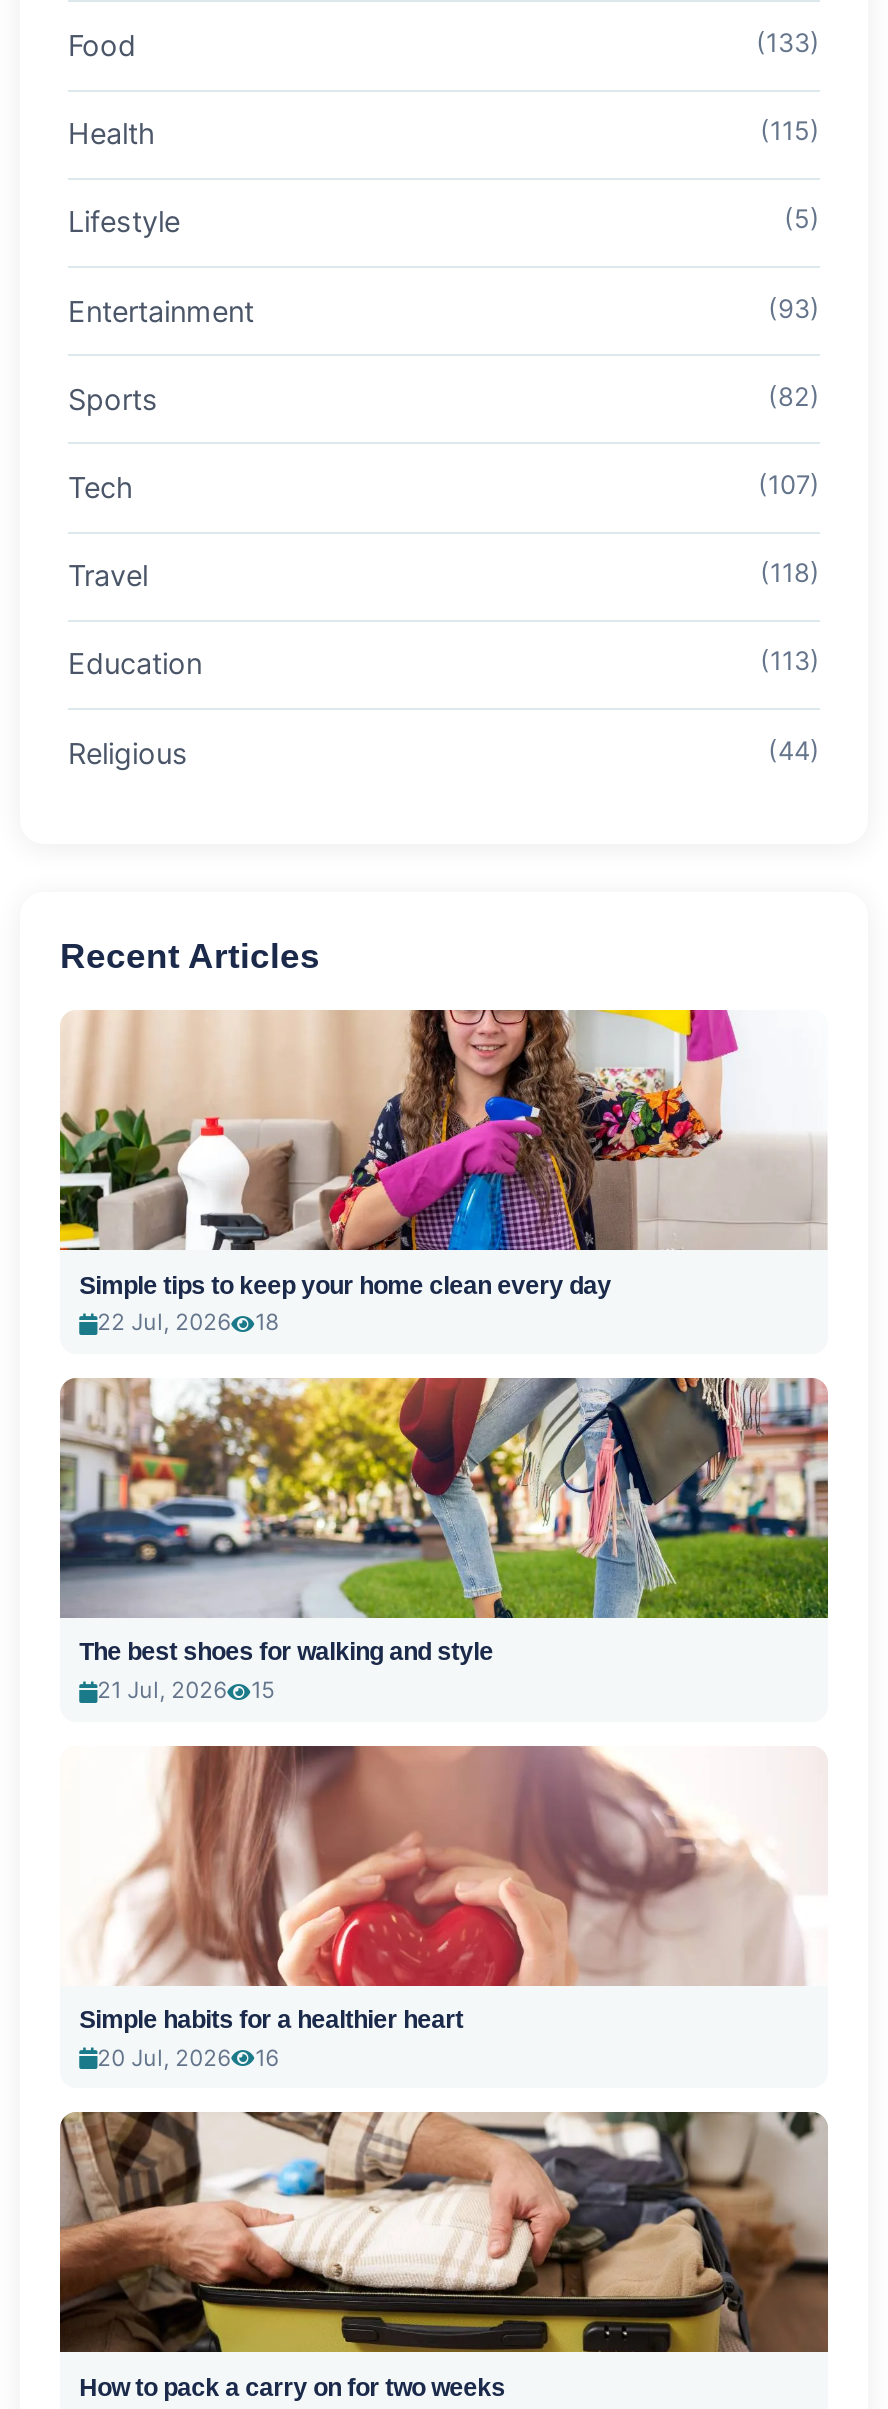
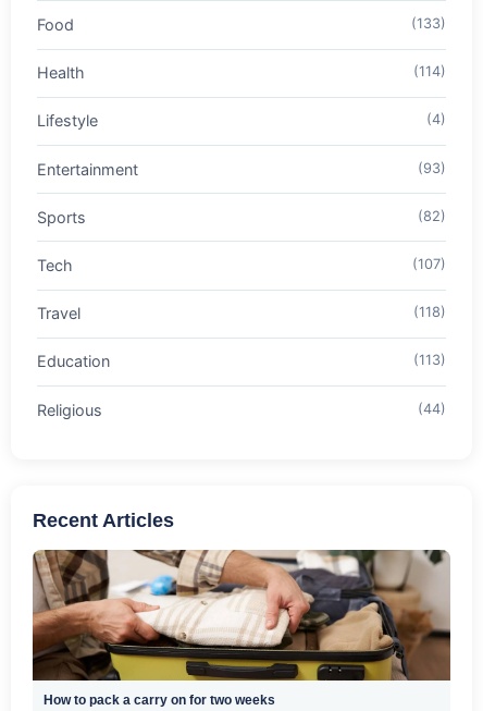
[760,116,820,146] (115) -> [413,63,446,80] (114)
[784,205,820,235] (5) -> [426,111,446,128] (4)
[58,1008,828,1337] [image] | Simple tips to keep your home clean every day | 22 Jul, 2026 | 18 -> none
[58,1376,830,1704] [image] | The best shoes for walking and style | 21 Jul, 2026 | 15 -> none
[79,1744,806,2072] [image] | Simple habits for a healthier heart | 20 Jul, 2026 | 16 -> none

